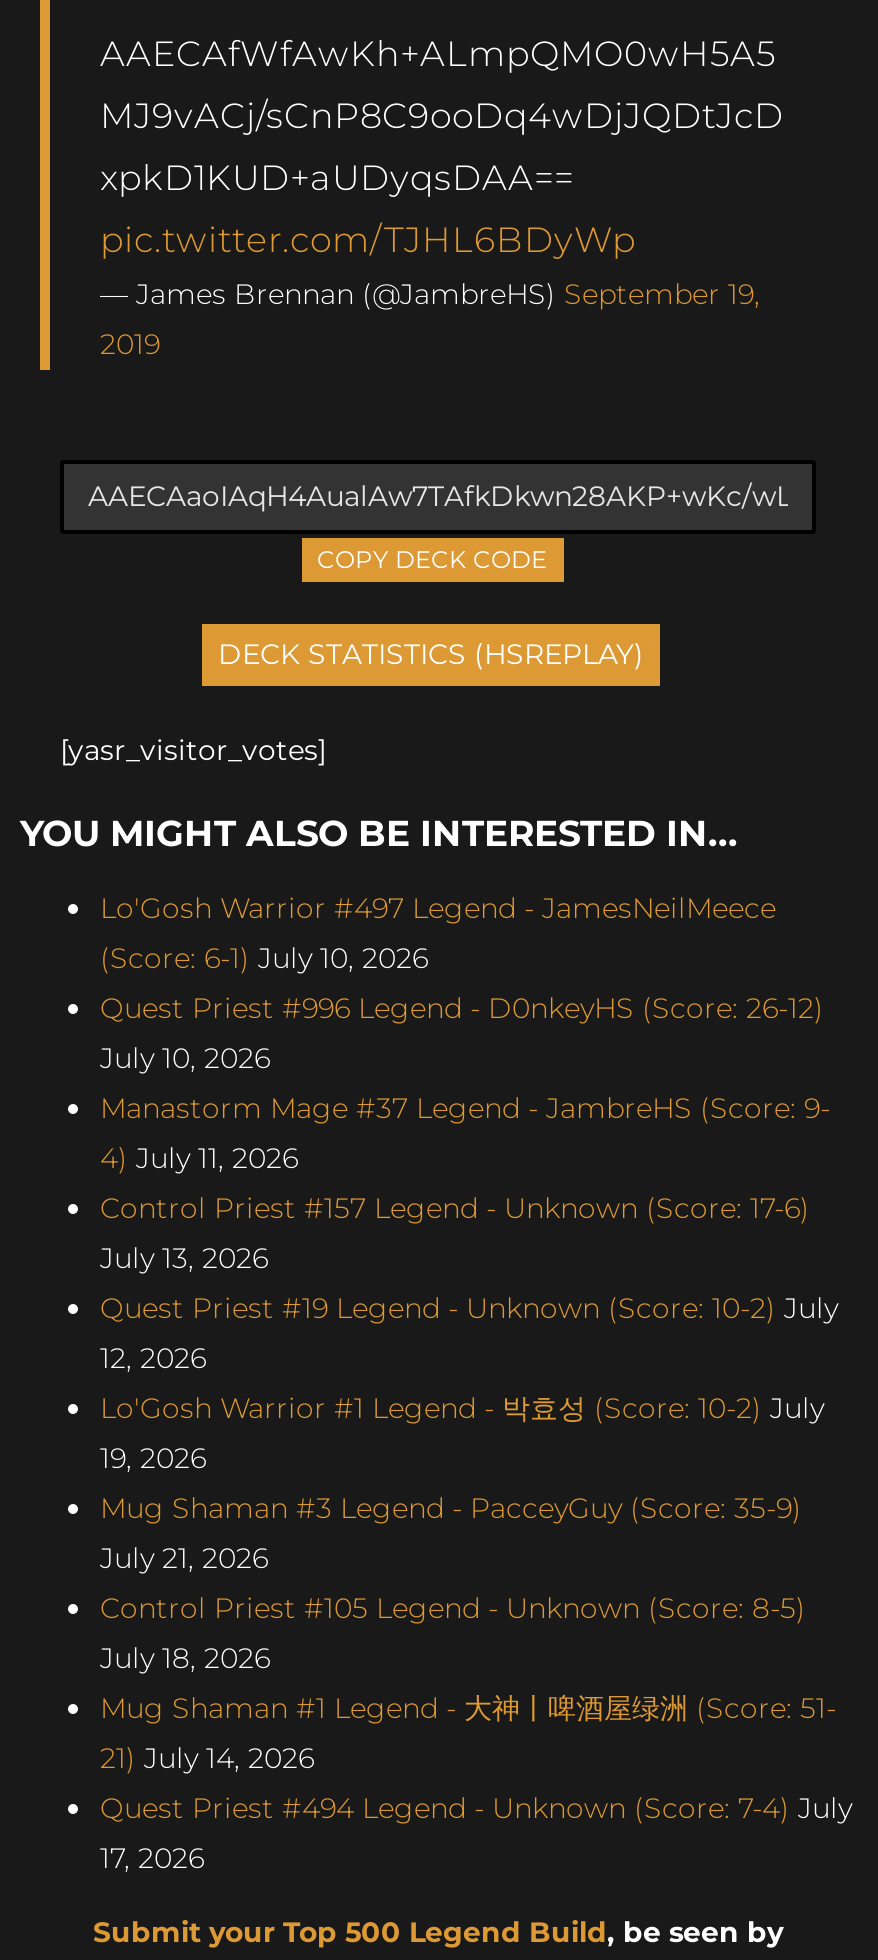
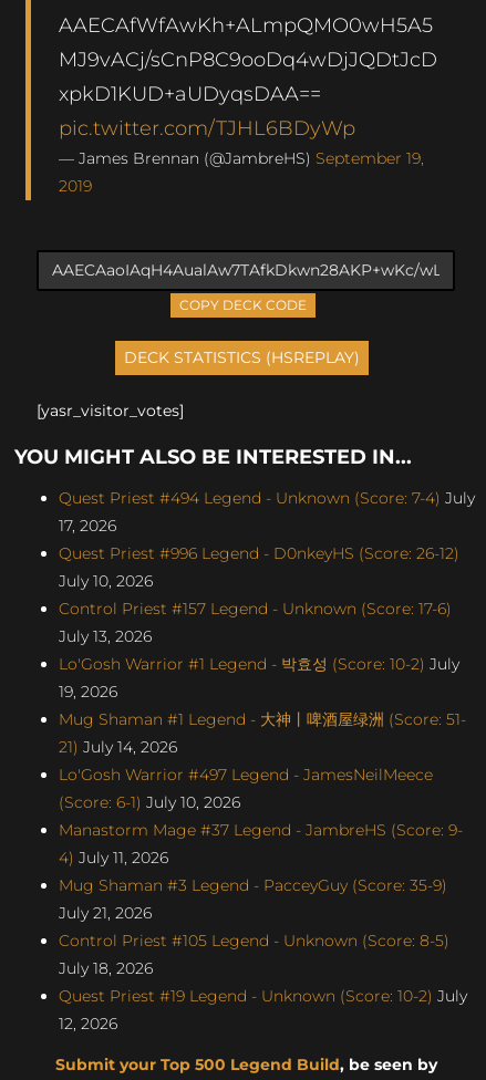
moved [100,889,776,975] -> [59,764,433,812]: Lo'Gosh Warrior #497 Legend - JamesNeilMeece | (Score: 6-1) July 10, 2026
moved [100,1089,830,1175] -> [59,819,463,867]: Manastorm Mage #37 Legend - JambreHS (Score: 9- | 4) July 11, 2026
moved [100,1189,810,1275] -> [59,598,452,646]: Control Priest #157 Legend - Unknown (Score: 17-6) | July 13, 2026
moved [100,1289,838,1375] -> [59,985,467,1033]: Quest Priest #19 Legend - Unknown (Score: 10-2) July | 12, 2026
moved [100,1389,824,1475] -> [59,653,459,701]: Lo'Gosh Warrior #1 Legend - 박효성 (Score: 10-2) July | 19, 2026
moved [100,1489,806,1675] -> [59,875,449,978]: Mug Shaman #3 Legend - PacceyGuy (Score: 35-9) | July 21, 2026 | Control Priest #105 Legend - Unknown (Score: 8-5) | July 18, 2026
moved [100,1689,836,1775] -> [59,709,466,756]: Mug Shaman #1 Legend - 大神丨啤酒屋绿洲 (Score: 51- | 21) July 14, 2026
moved [100,1789,852,1875] -> [59,487,475,535]: Quest Priest #494 Legend - Unknown (Score: 7-4) July | 17, 2026

